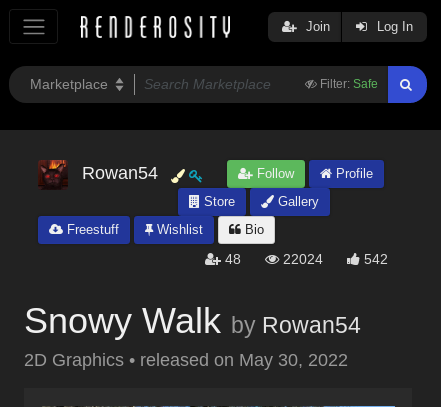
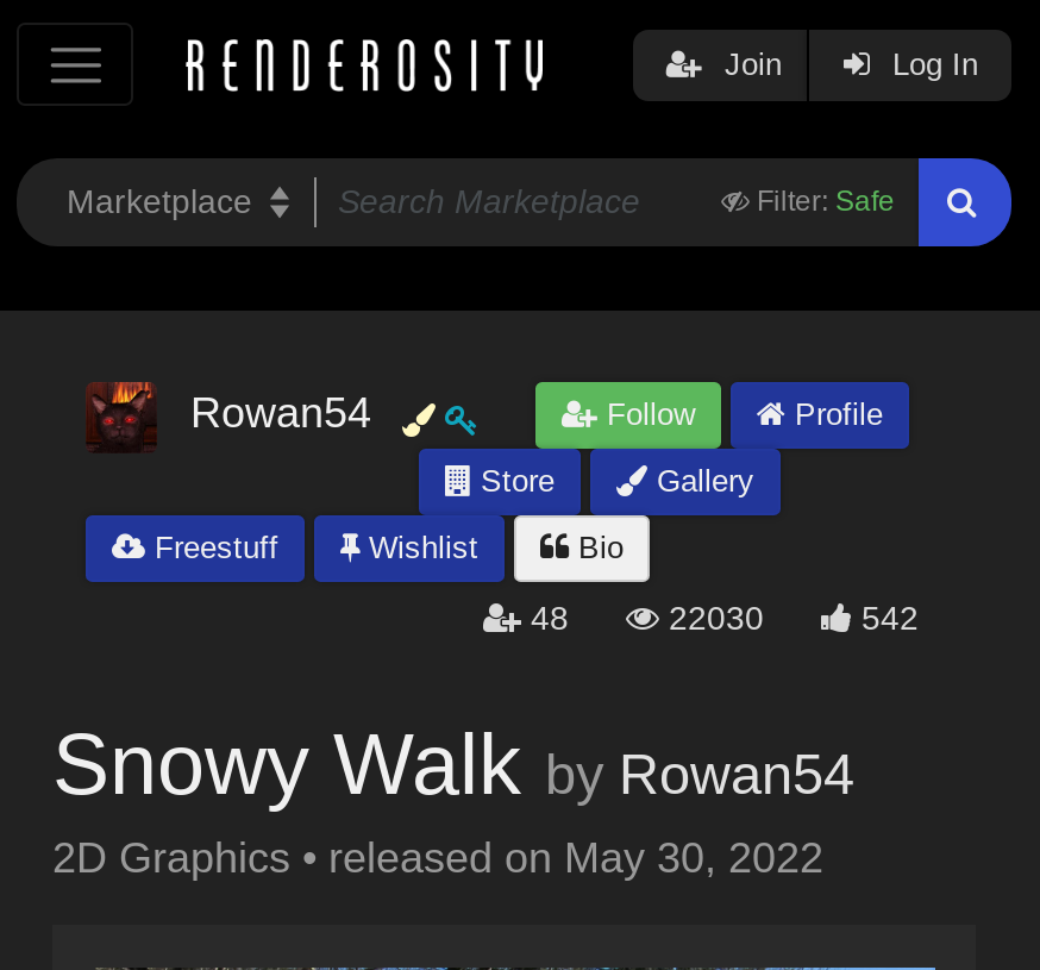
[279,251,323,267] 22024 -> [659,599,764,637] 22030

